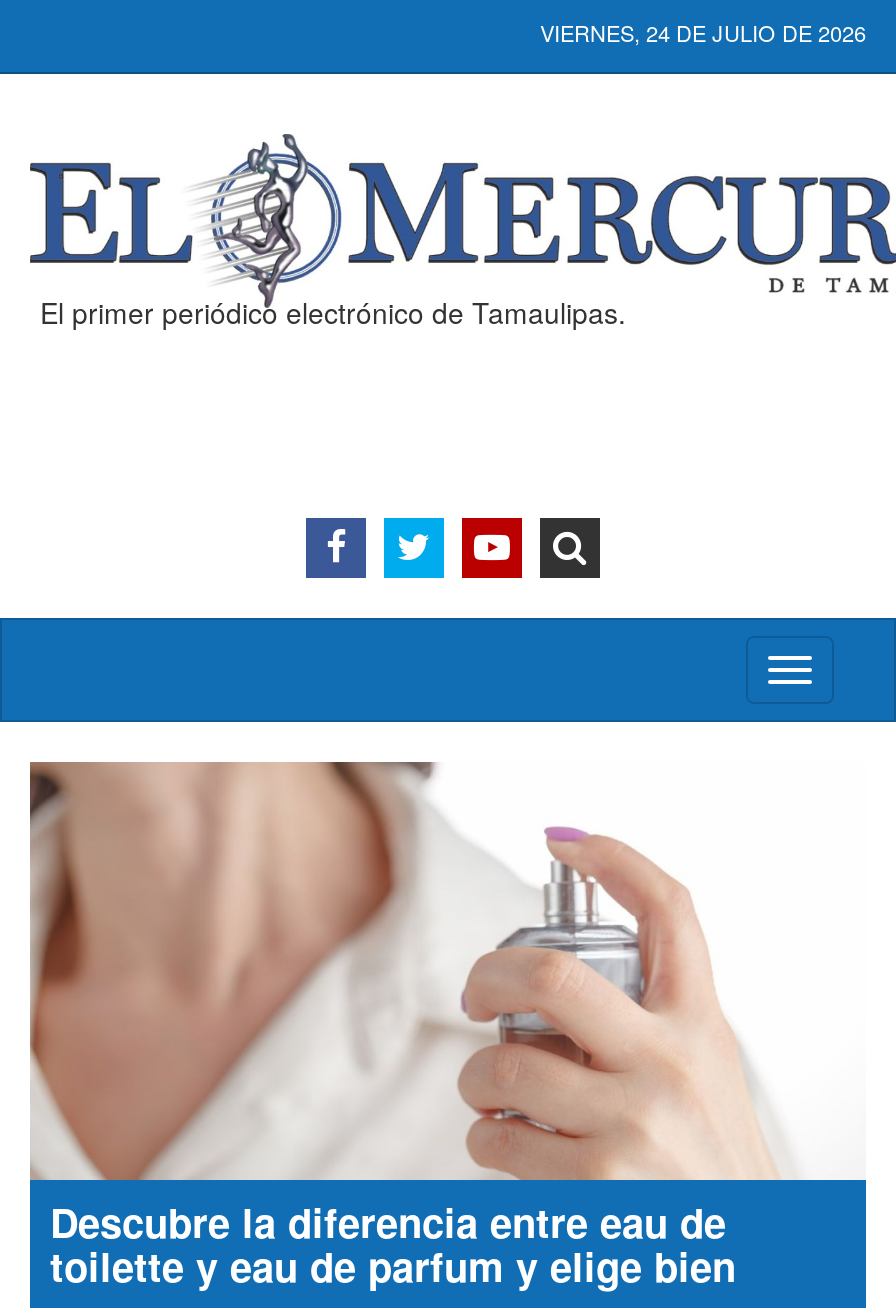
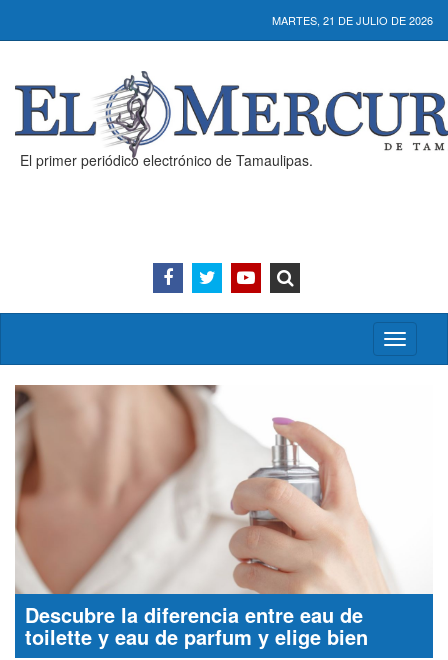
[540,16,866,48] VIERNES, 24 DE JULIO DE 2026 -> [272,12,433,28] MARTES, 21 DE JULIO DE 2026

